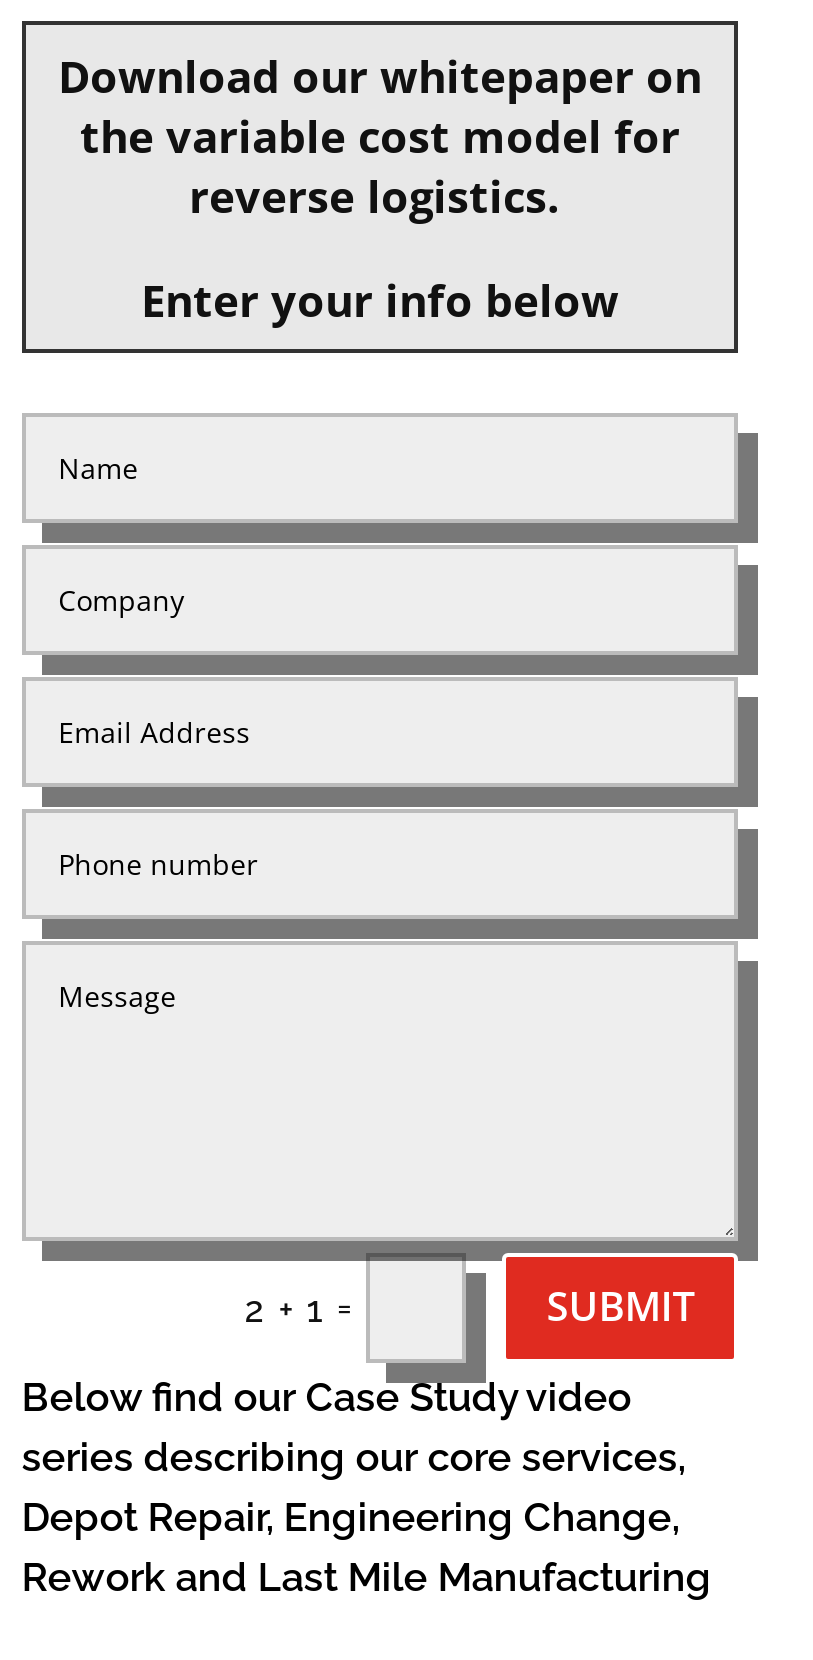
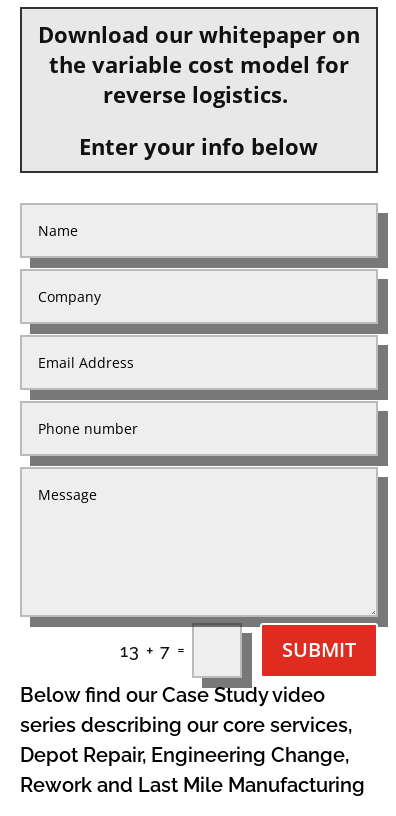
[244,1285,366,1329] 2 + 1 = -> [120,639,192,661] 13 + 7 =

